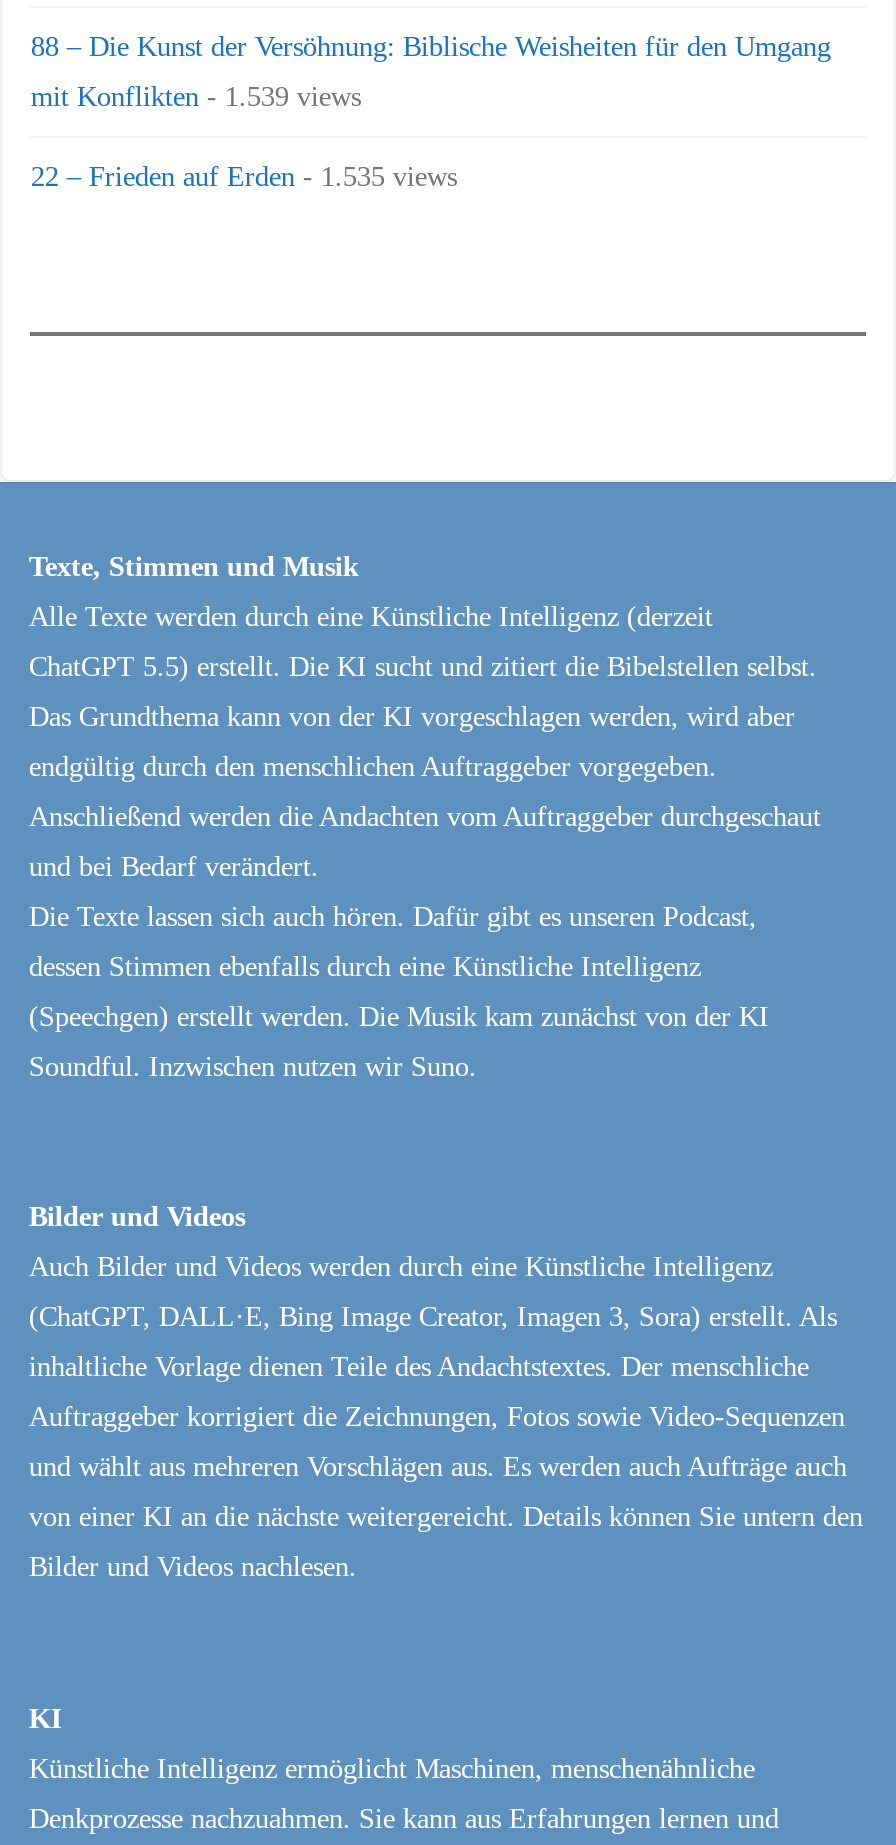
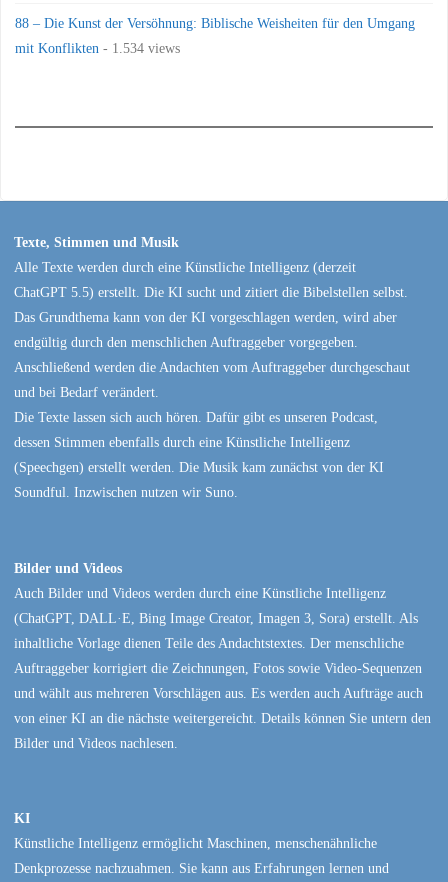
[31,80,457,193] mit Konflikten - 1.539 views | 22 – Frieden auf Erden - 1.535 views -> [15,40,180,56] mit Konflikten - 1.534 views

